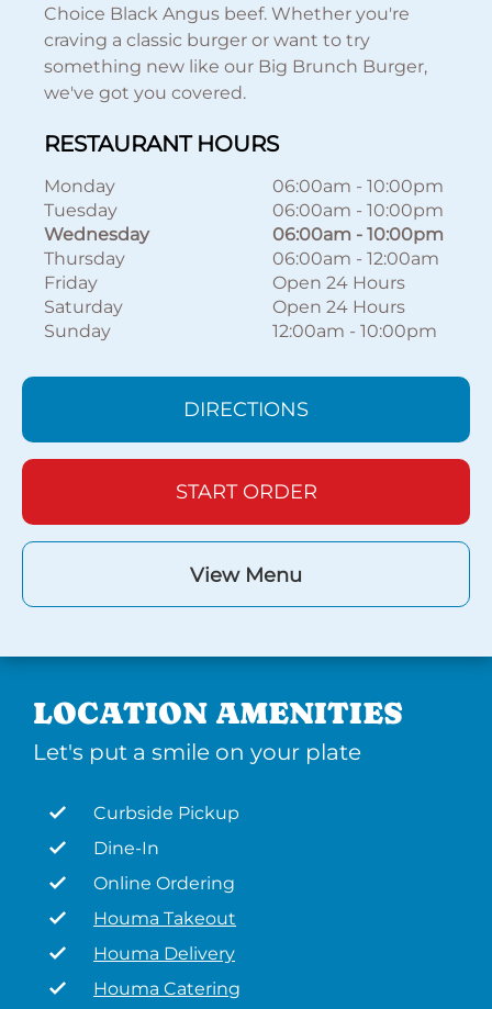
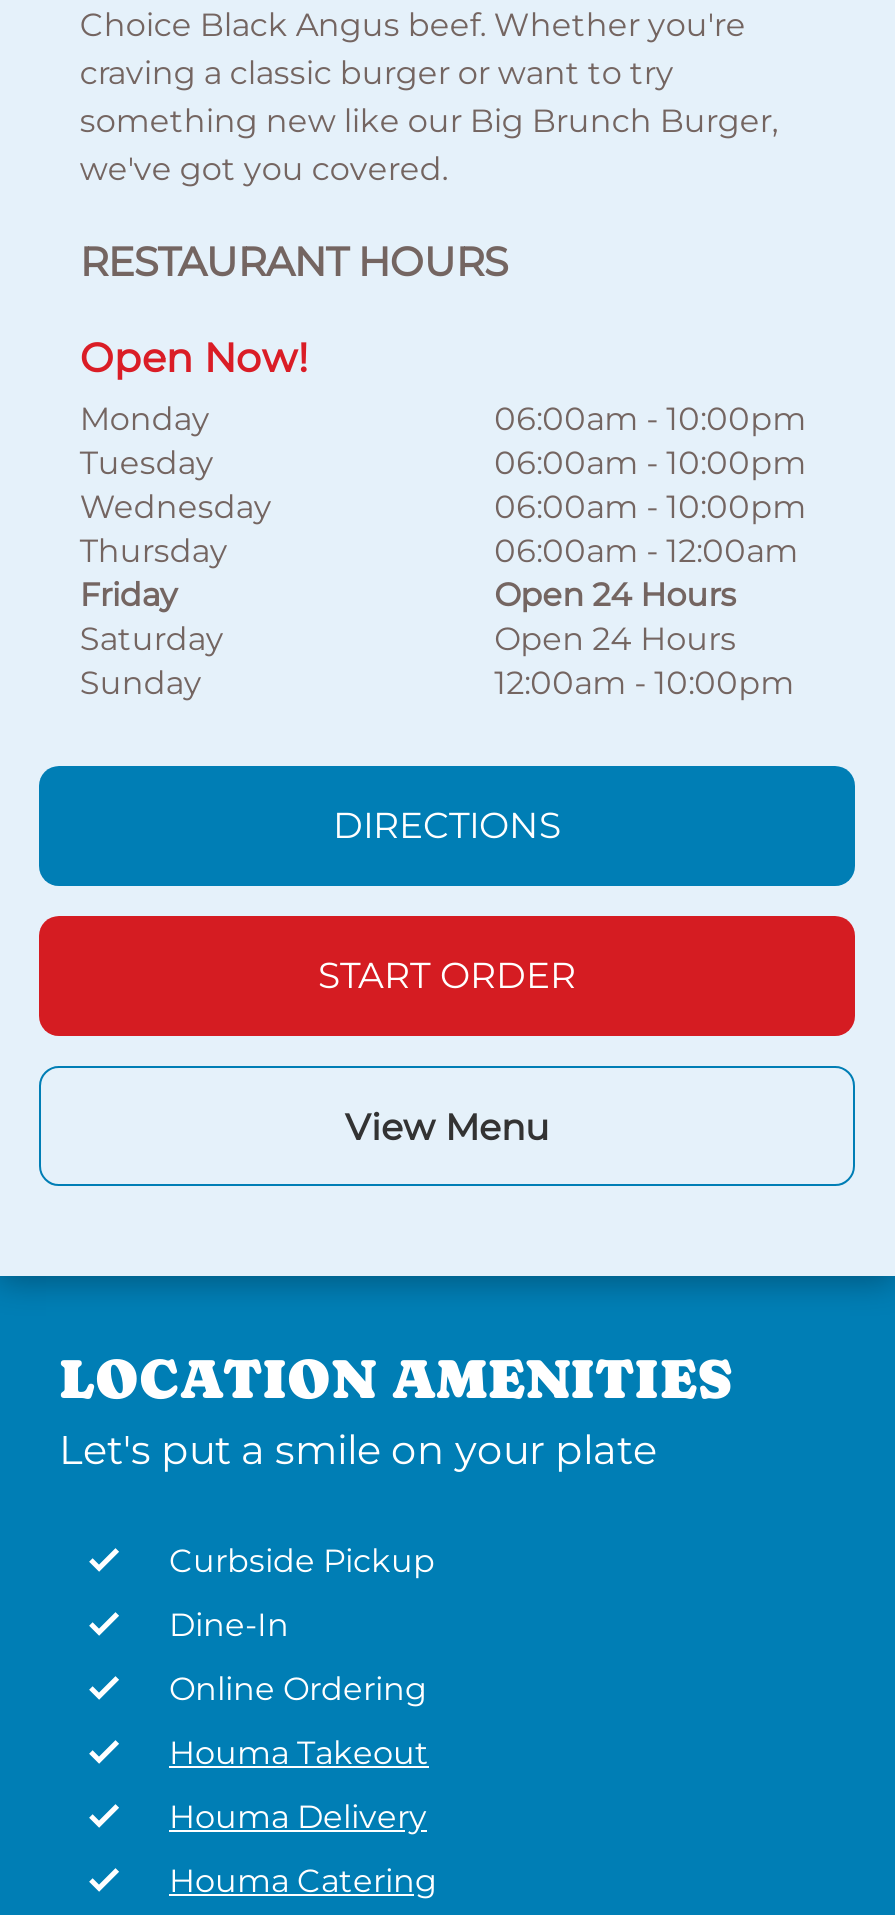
none -> [80,334,308,382] Open Now!

